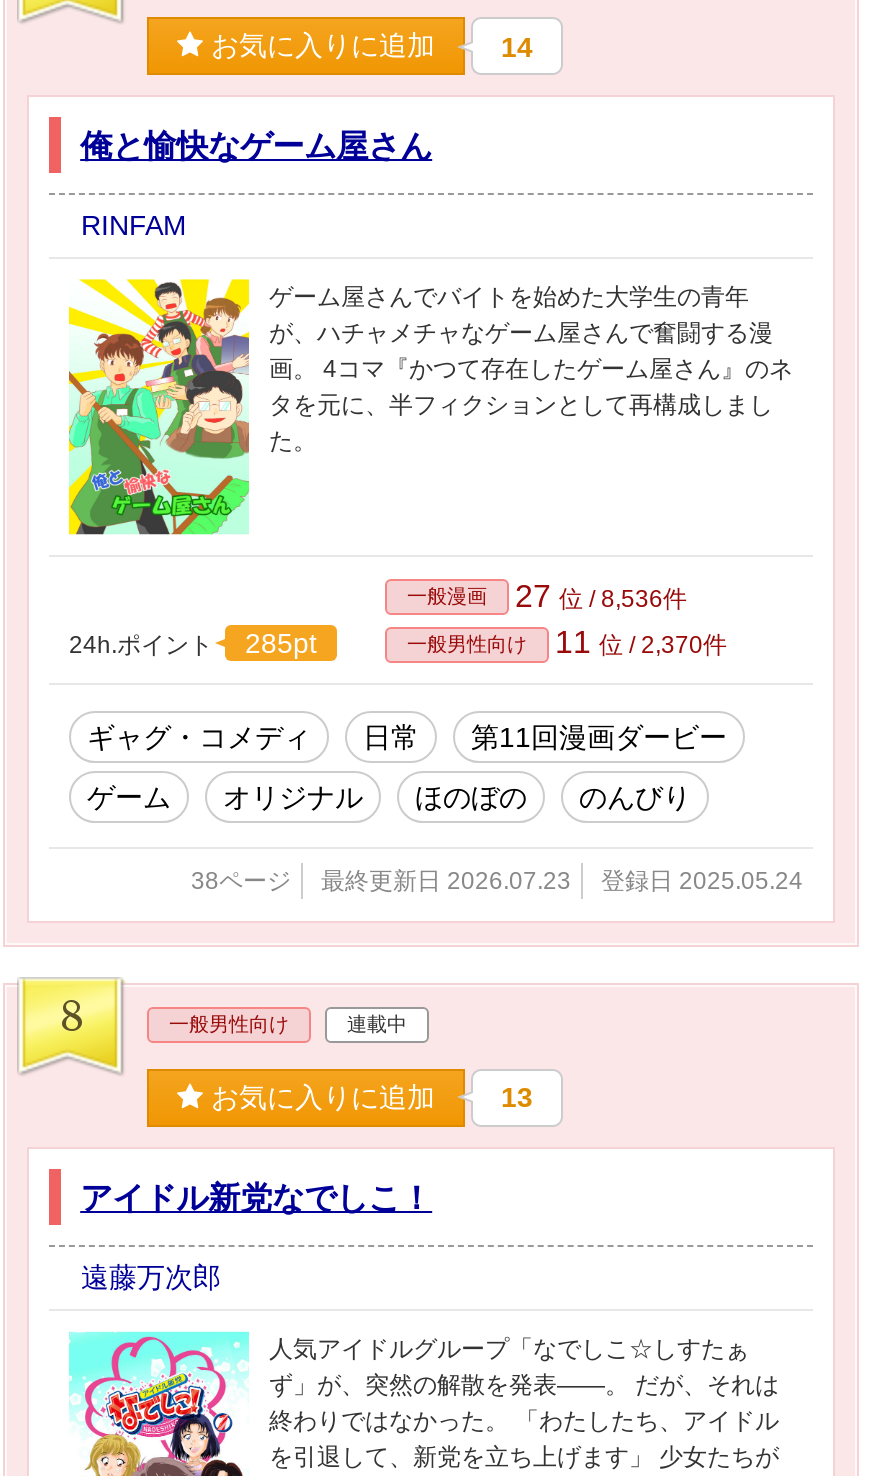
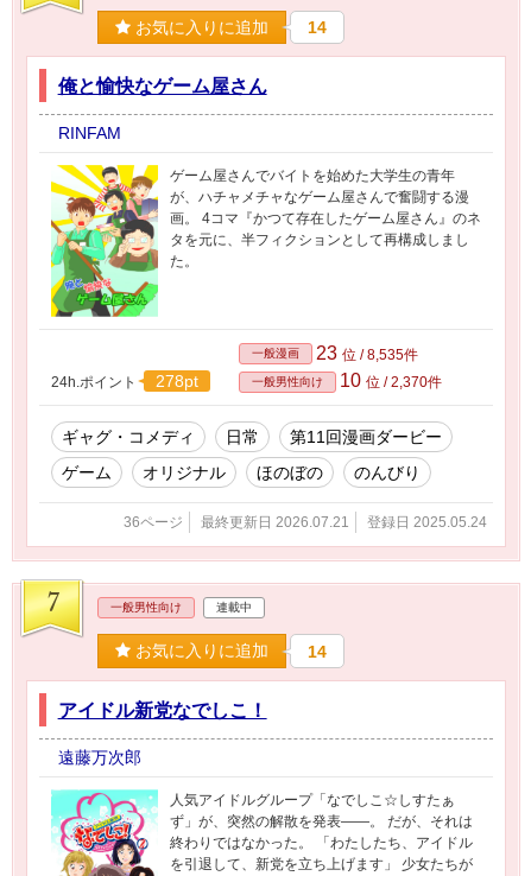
[407,579,687,613] 一般漫画 27位 / 8,536件 -> [252,344,418,364] 一般漫画 23位 / 8,535件
[69,627,317,659] 24h.ポイント 285pt -> [51,372,198,391] 24h.ポイント 278pt
[407,625,727,659] 一般男性向け 11位 / 2,370件 -> [252,371,442,391] 一般男性向け 10位 / 2,370件
[191,867,291,895] 38ページ -> [124,515,183,531] 36ページ
[321,867,571,895] 最終更新日 2026.07.23 -> [201,515,349,531] 最終更新日 2026.07.21
[60,993,84,1041] 8 -> [47,589,59,618] 7
[501,1082,533,1114] 13 -> [308,642,327,661] 14

